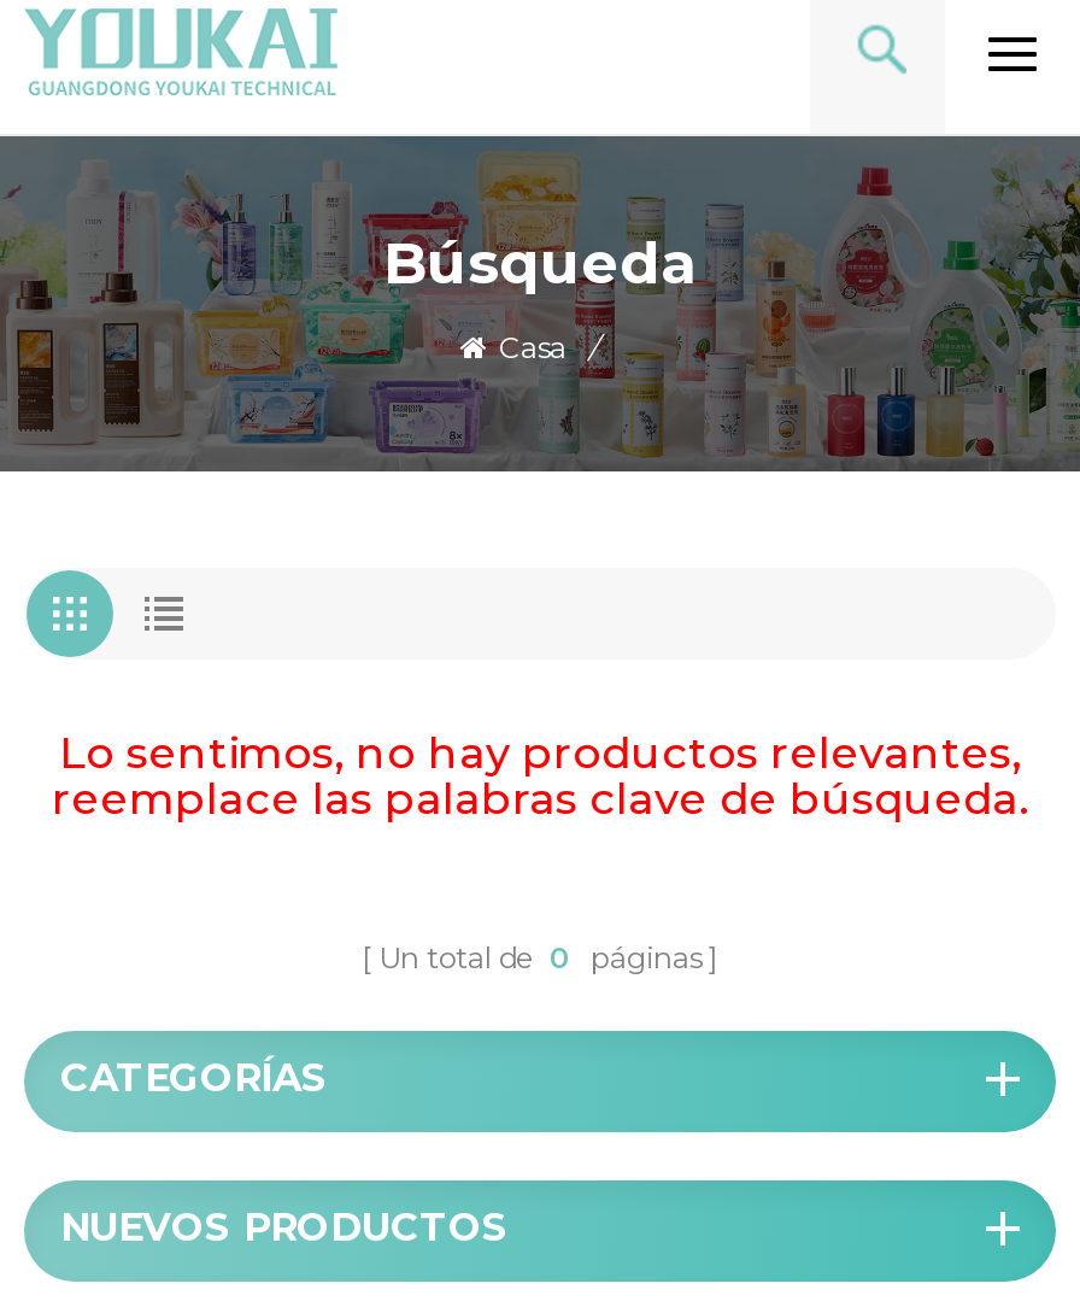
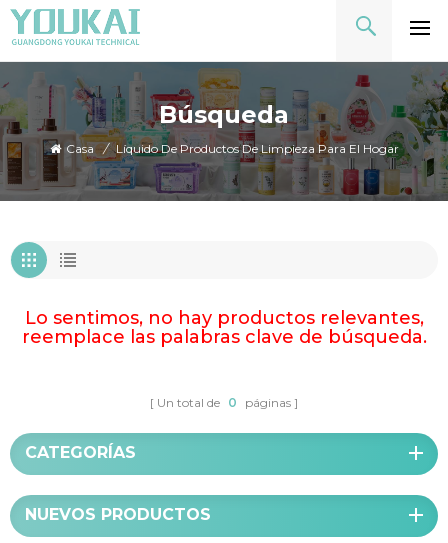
[499,328,598,365] Casa / -> [65,141,398,156] Casa / Líquido De Productos De Limpieza Para El Hogar

